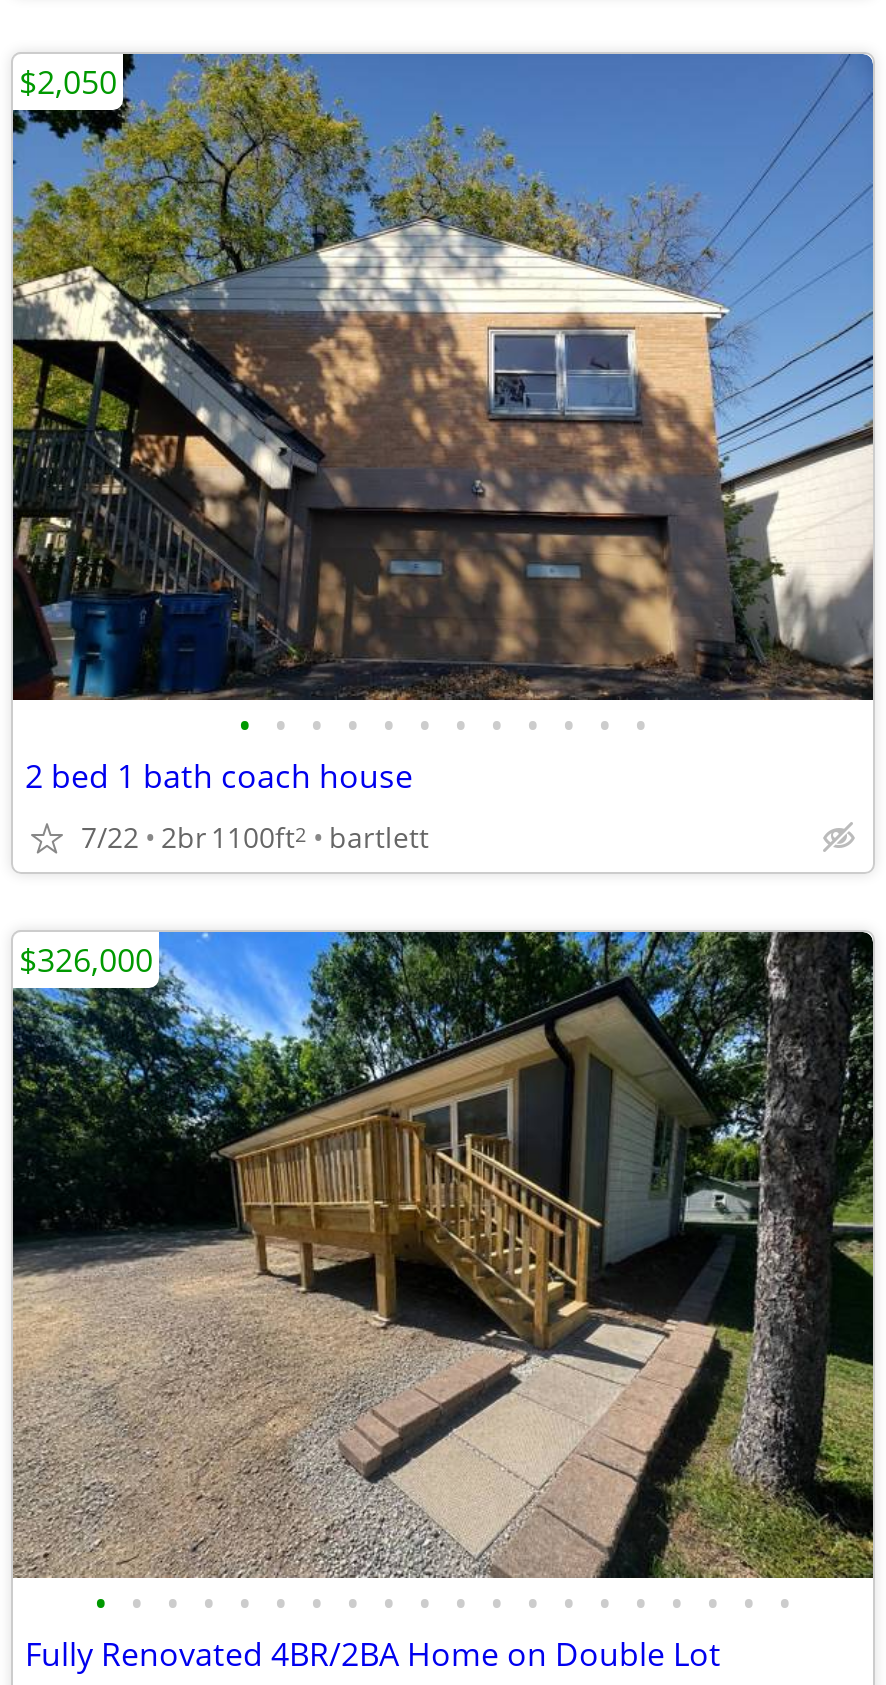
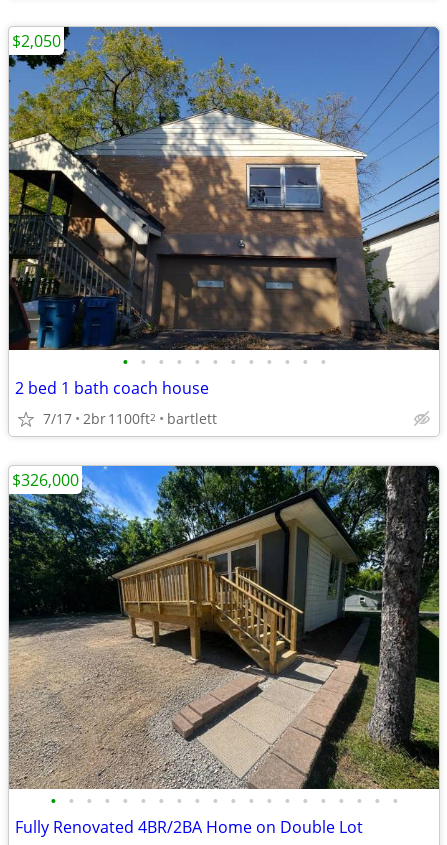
[81,817,429,855] 7/22 2br 1100ft2 bartlett -> [43,408,217,427] 7/17 2br 1100ft2 bartlett

